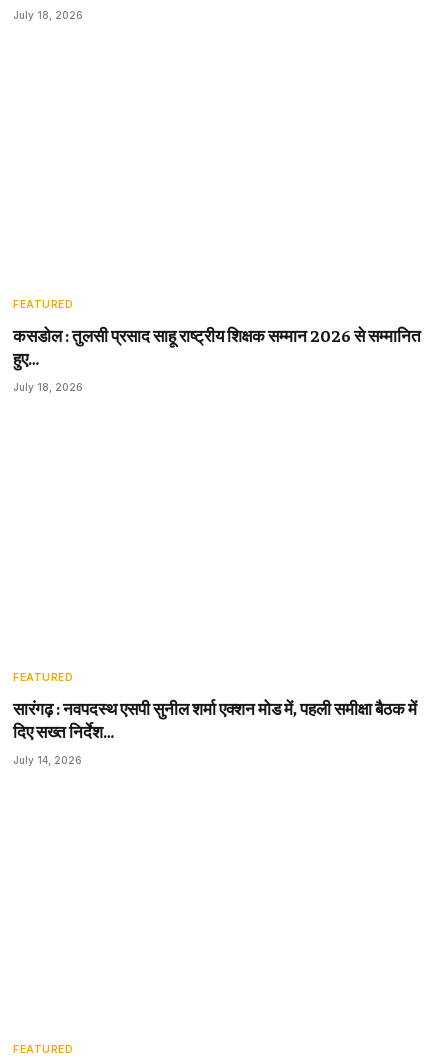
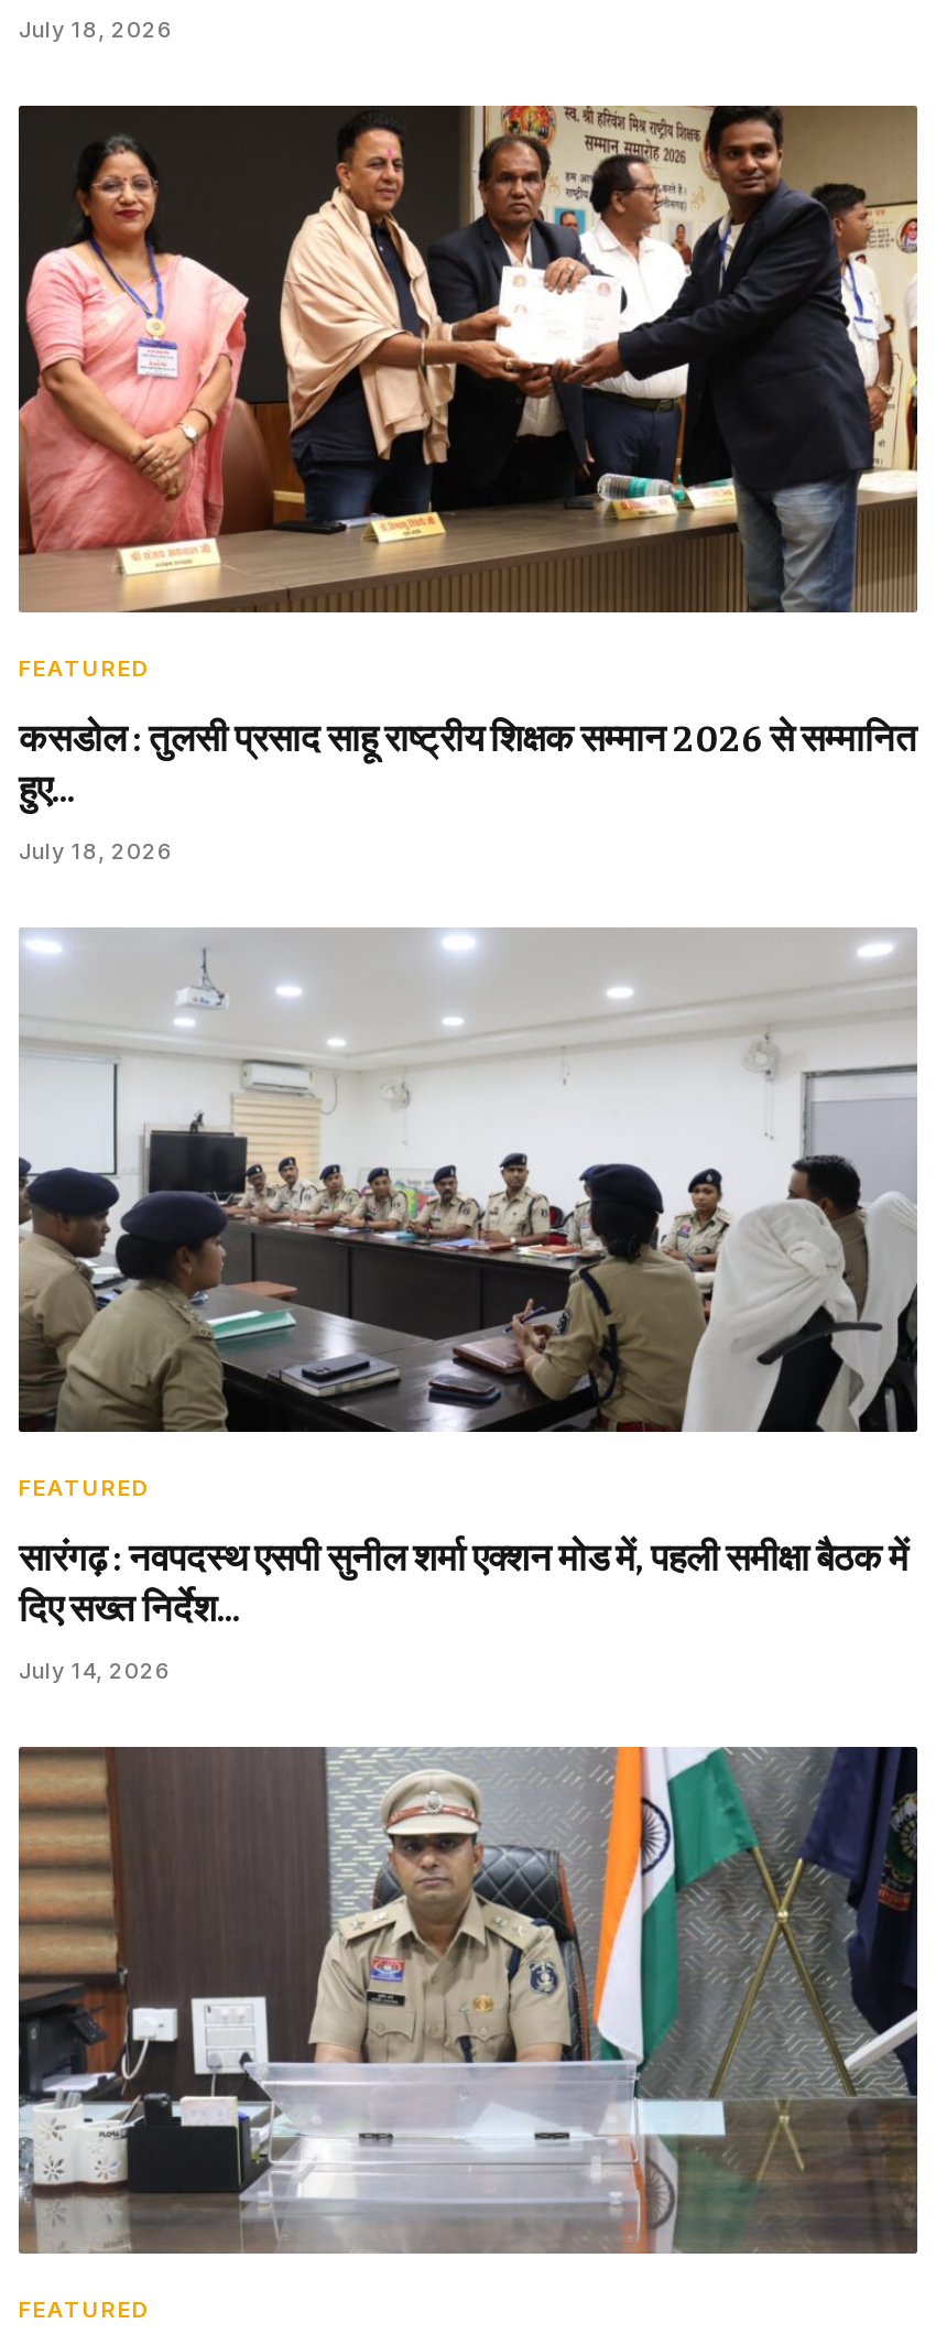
none -> [17,102,919,616] [image]
none -> [17,926,919,1435] [image]
none -> [17,1744,919,2257] [image]

